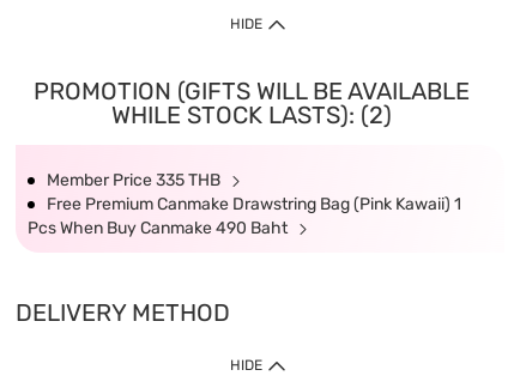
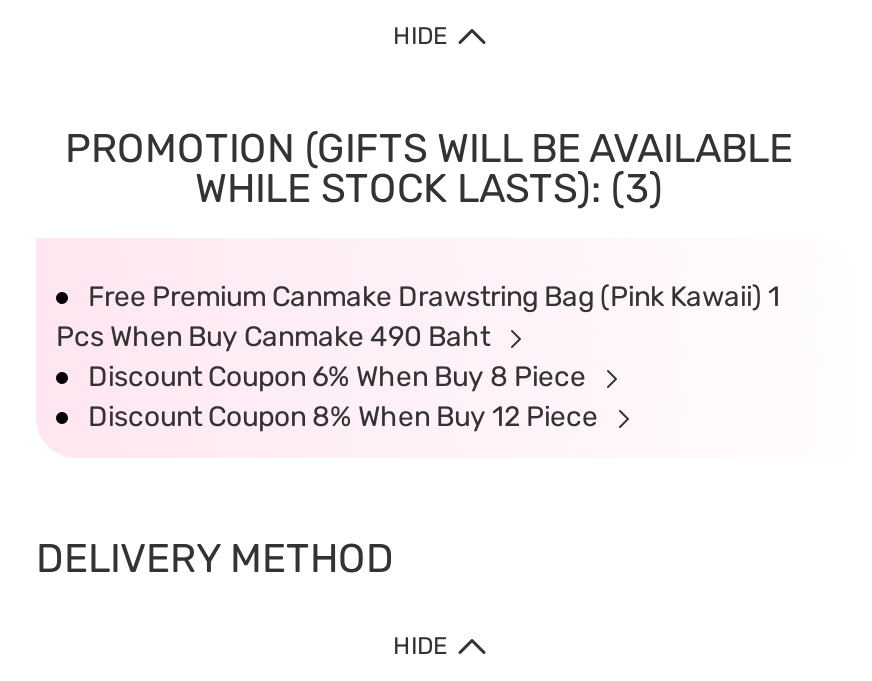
[47,101,391,190] WHILE STOCK LASTS): (2) | Member Price 335 THB -> [195,164,663,212] WHILE STOCK LASTS): (3)
moved [28,194,461,238] -> [56,280,780,354]: Free Premium Canmake Drawstring Bag (Pink Kawaii) 1 | Pcs When Buy Canmake 490 Baht
none -> [88,360,604,434] Discount Coupon 6% When Buy 8 Piece | Discount Coupon 8% When Buy 12 Piece

